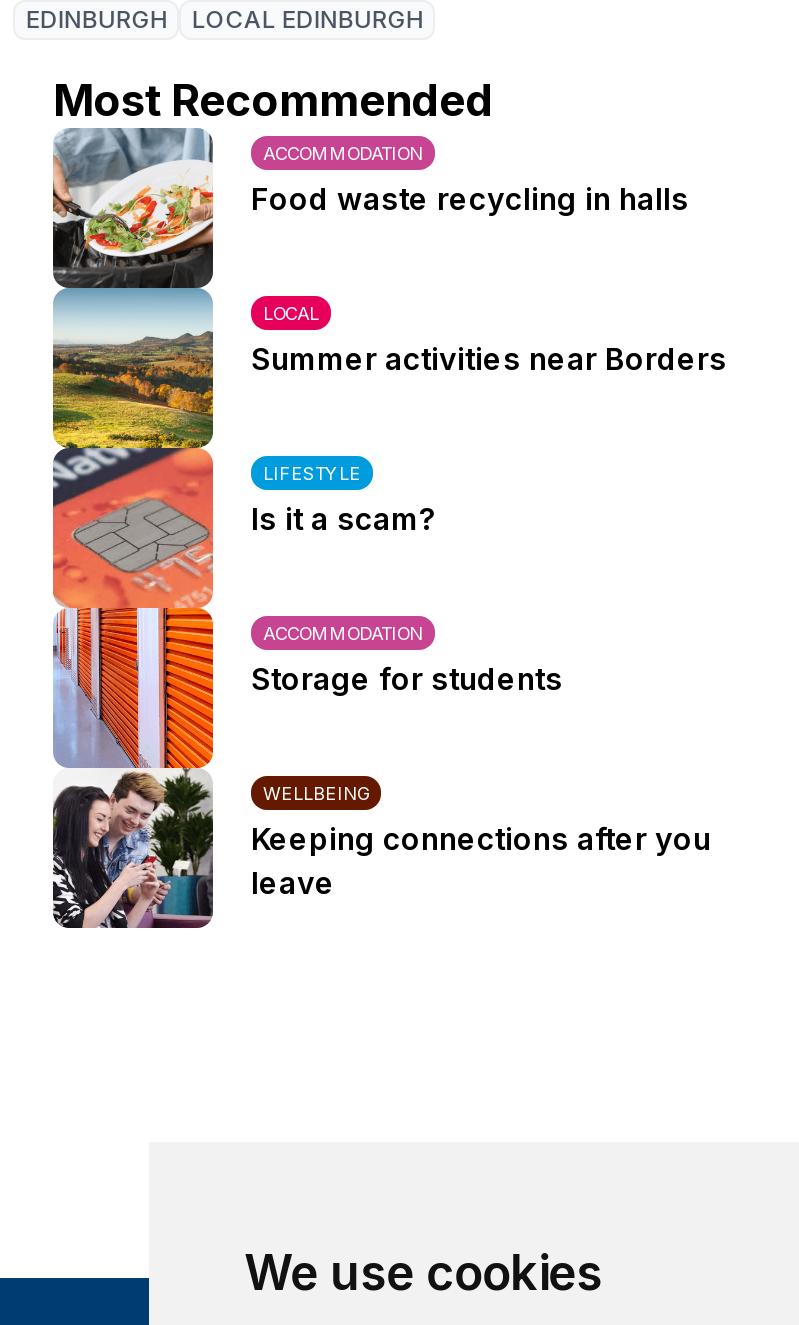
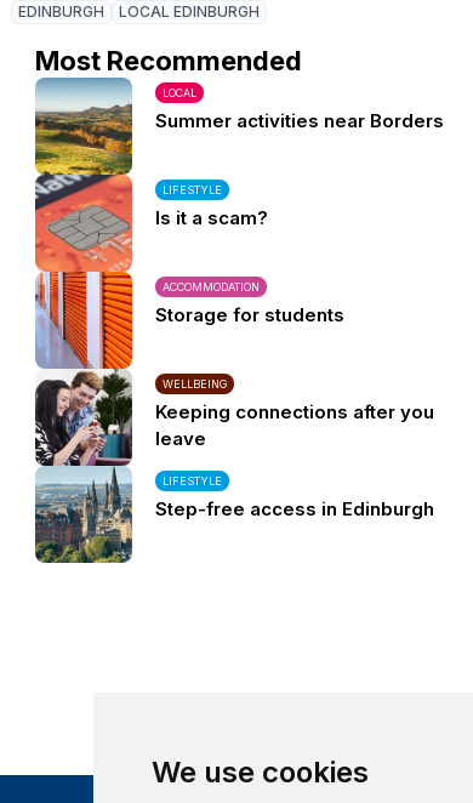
[51,132,689,290] [image] | ACCOMMODATION | Food waste recycling in halls -> none
moved [49,302,727,932] -> [33,86,444,468]: [image] | LOCAL | Summer activities near Borders | ... | Keeping connections after you | leave
none -> [34,466,434,564] [image] | LIFESTYLE | Step-free access in Edinburgh

